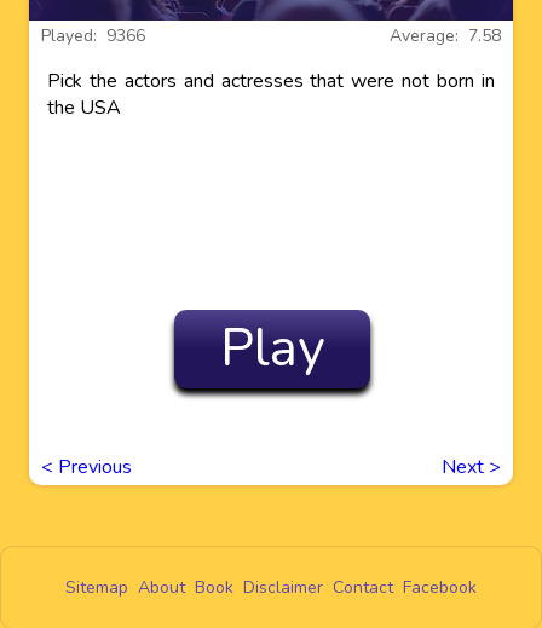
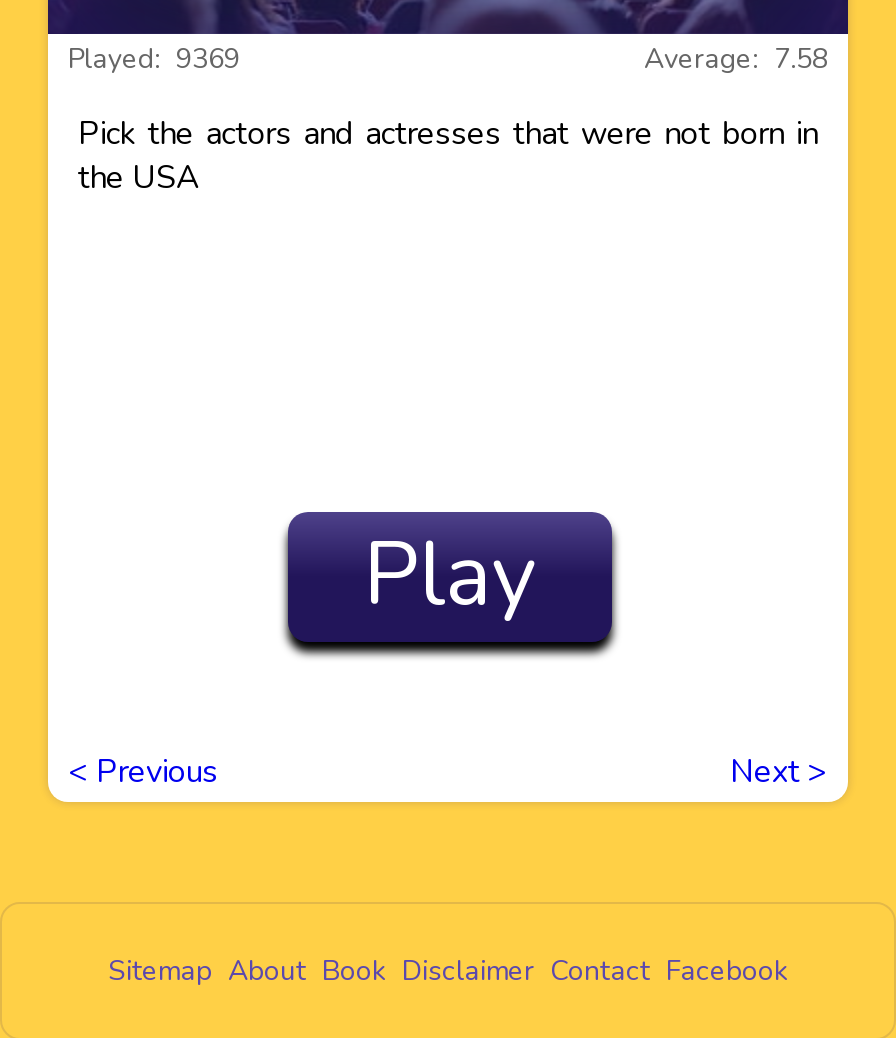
[41,24,145,47] Played: 9366 -> [68,40,240,78] Played: 9369

